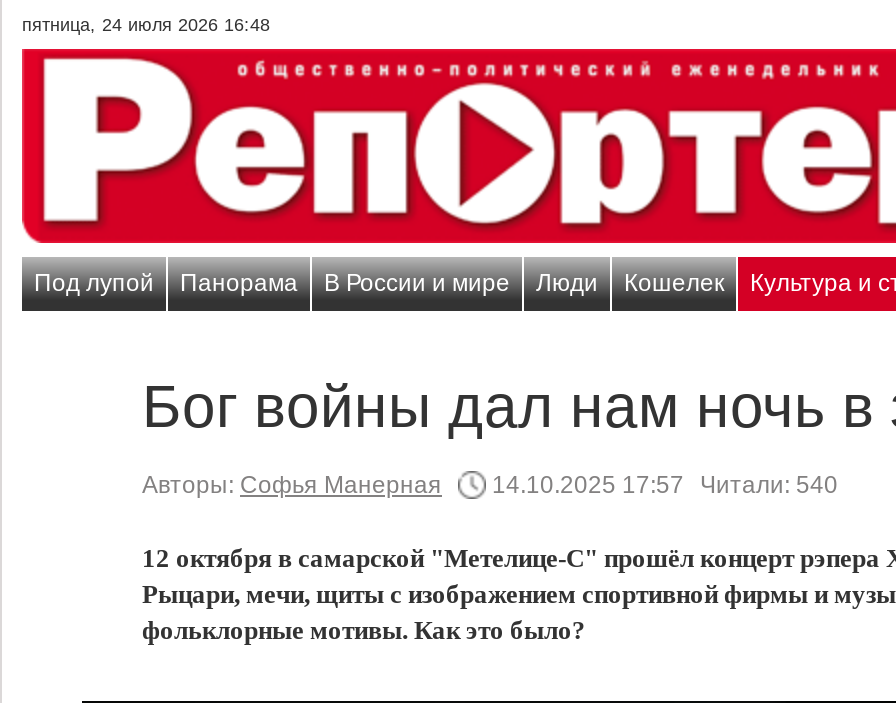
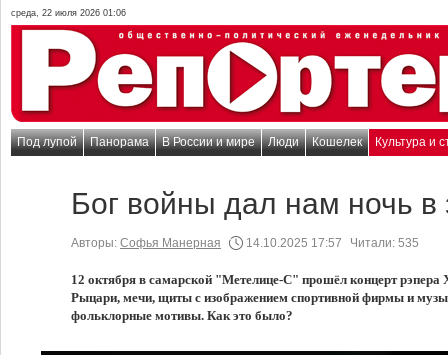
[22,15,270,35] пятница, 24 июля 2026 16:48 -> [11,8,126,18] среда, 22 июля 2026 01:06
[142,471,838,499] Авторы: Софья Манерная 14.10.2025 17:57 Читали: 540 -> [71,236,419,250] Авторы: Софья Манерная 14.10.2025 17:57 Читали: 535

